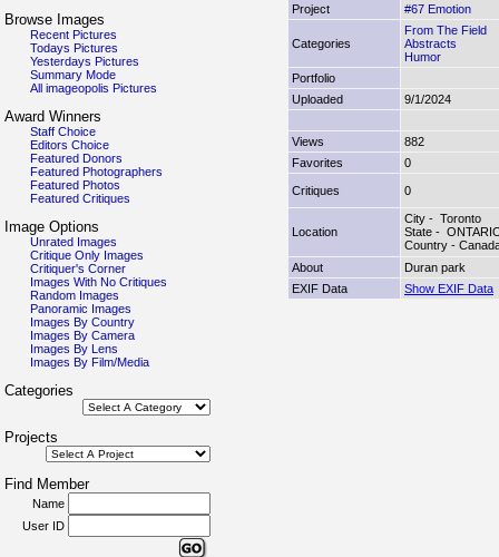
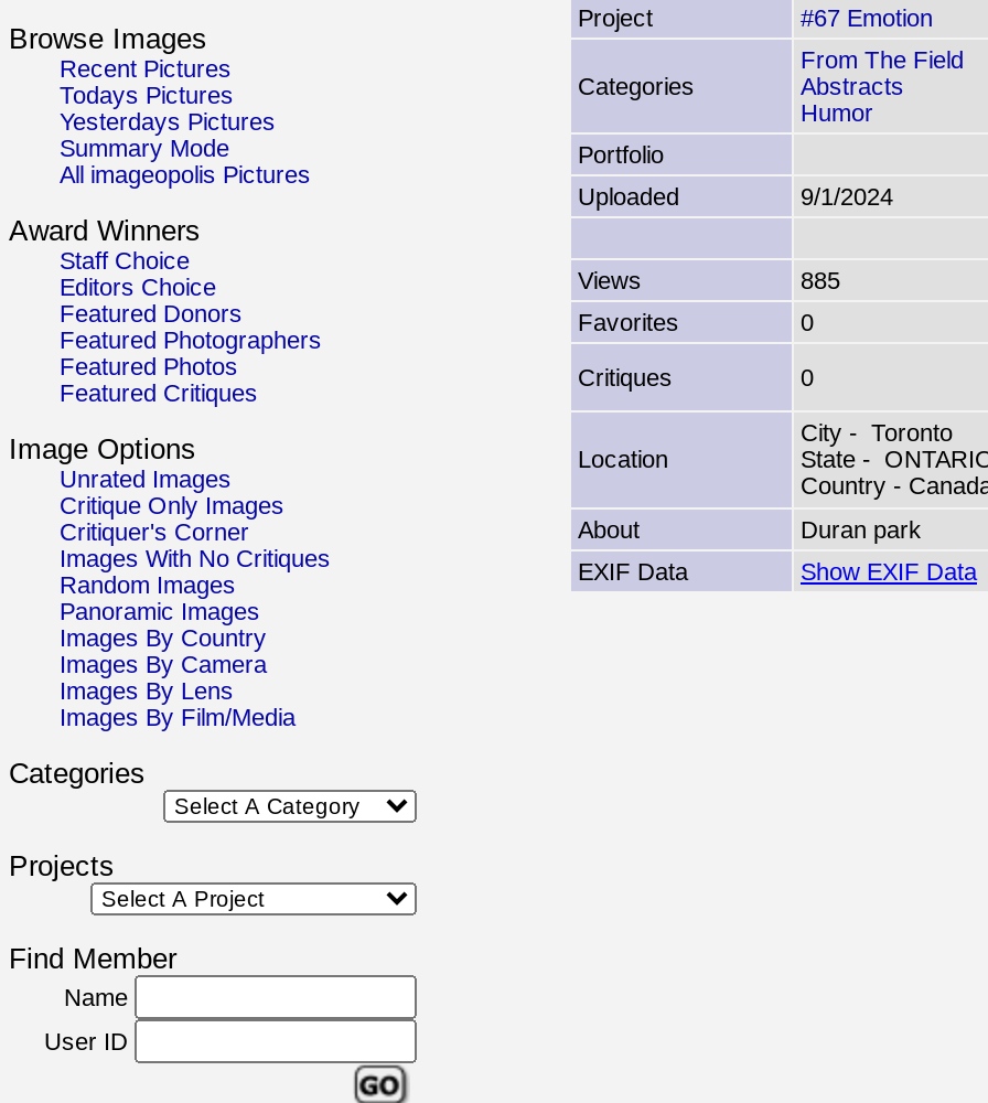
[404,135,424,148] 882 -> [801,267,840,293] 885

